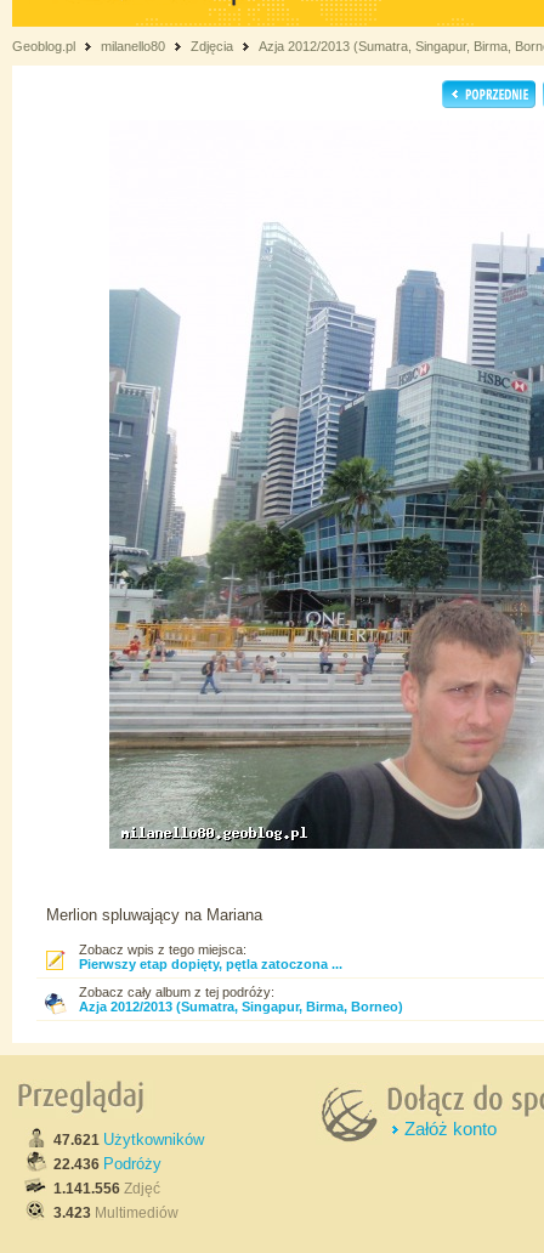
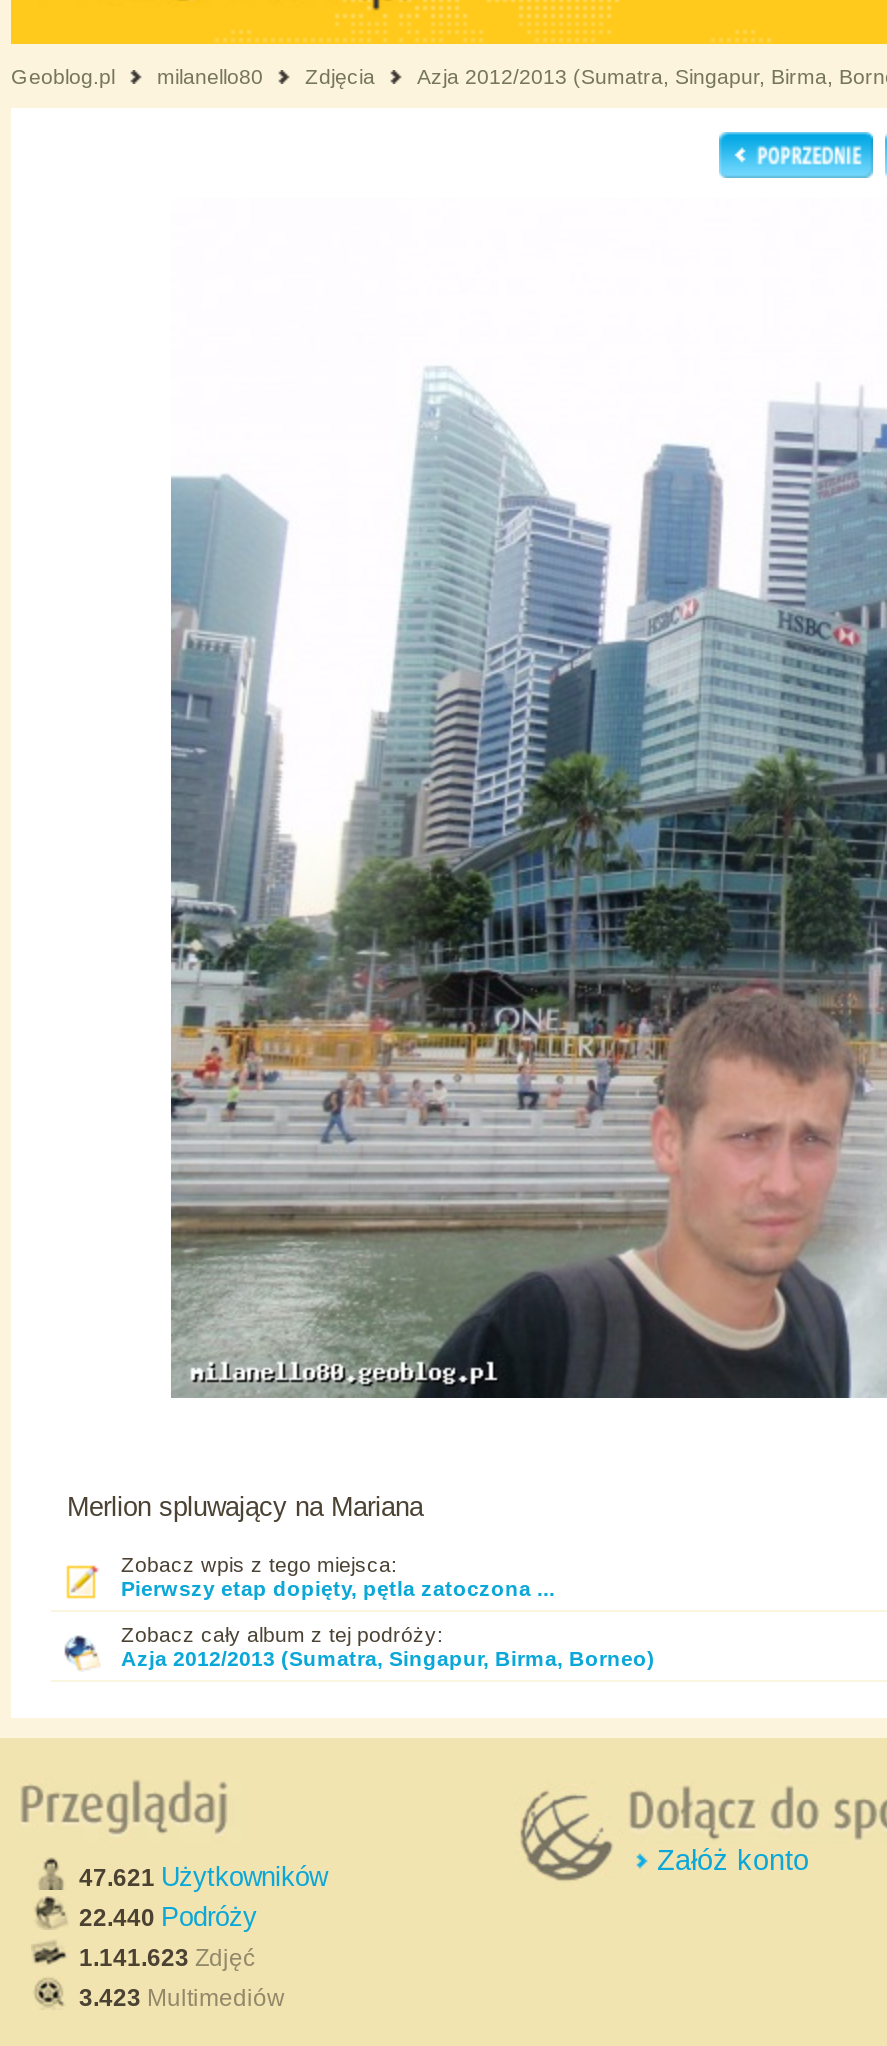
[53,1155,161,1173] 22.436 Podróży -> [79,1902,257,1932] 22.440 Podróży
[53,1180,160,1197] 1.141.556 Zdjęć -> [79,1944,255,1972] 1.141.623 Zdjęć

